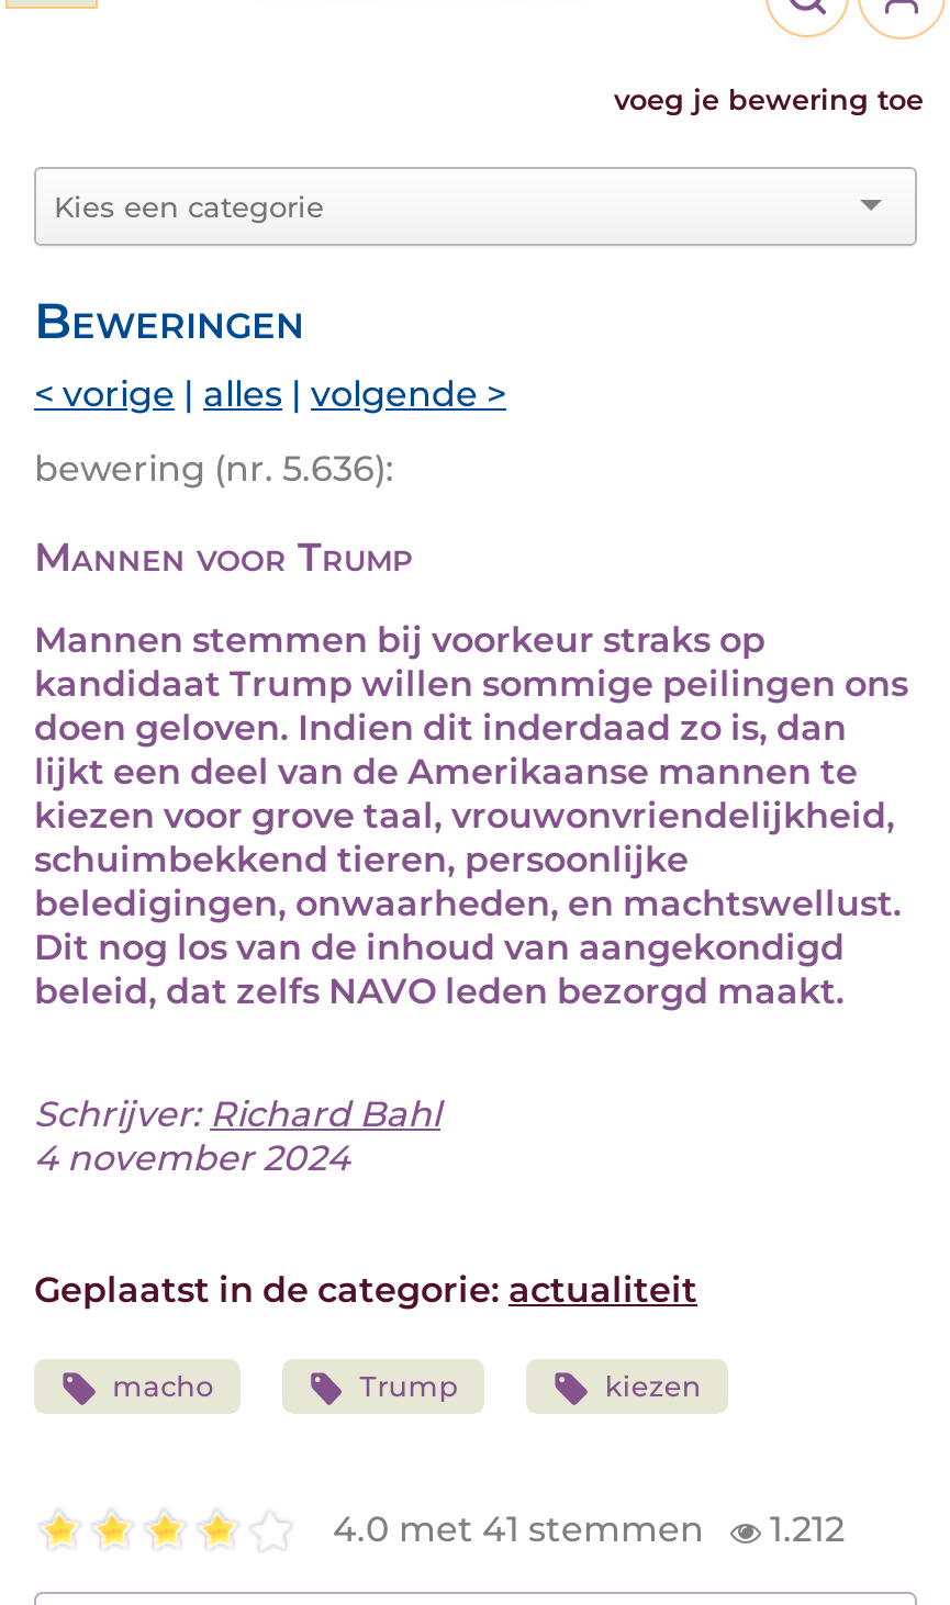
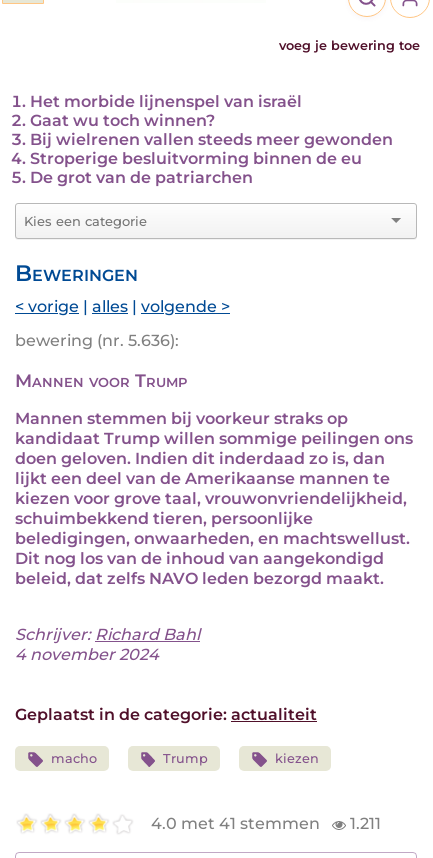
none -> [30,92,393,187] Het morbide lijnenspel van israël | Gaat wu toch winnen? | Bij wielrenen vallen steeds meer gewonden | Stroperige besluitvorming binnen de eu | De grot van de patriarchen
[333,1509,845,1550] 4.0 met 41 stemmen 1.212 -> [151,814,381,833] 4.0 met 41 stemmen 1.211

